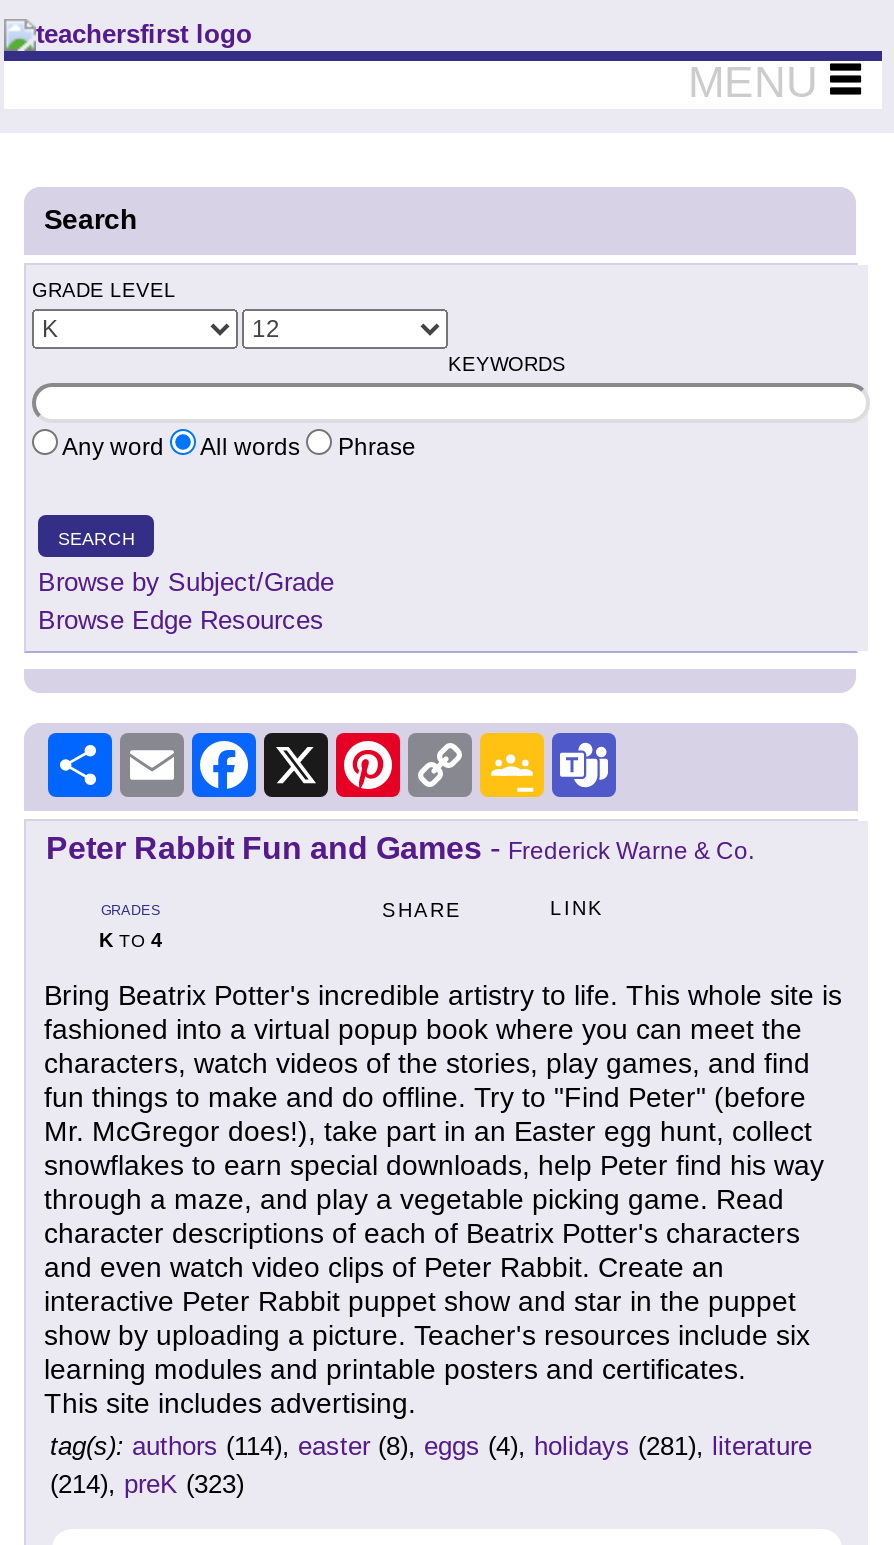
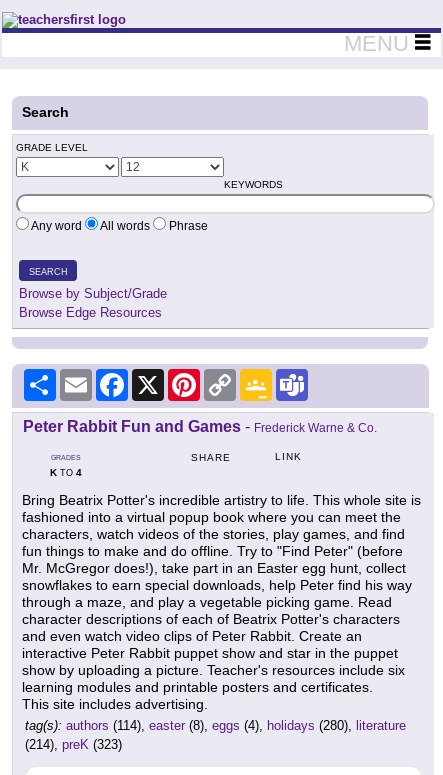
[50,1431,812,1461] tag(s): authors (114), easter (8), eggs (4), holidays (281), literature -> [25,718,406,733] tag(s): authors (114), easter (8), eggs (4), holidays (280), literature

